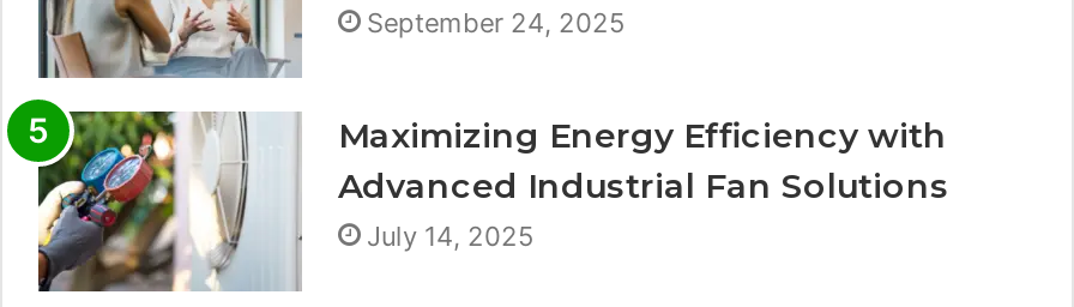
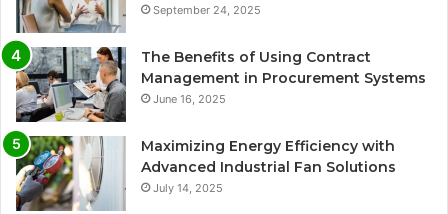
none -> [3,46,426,123] [image] | The Benefits of Using Contract | Management in Procurement Systems | June 16, 2025

